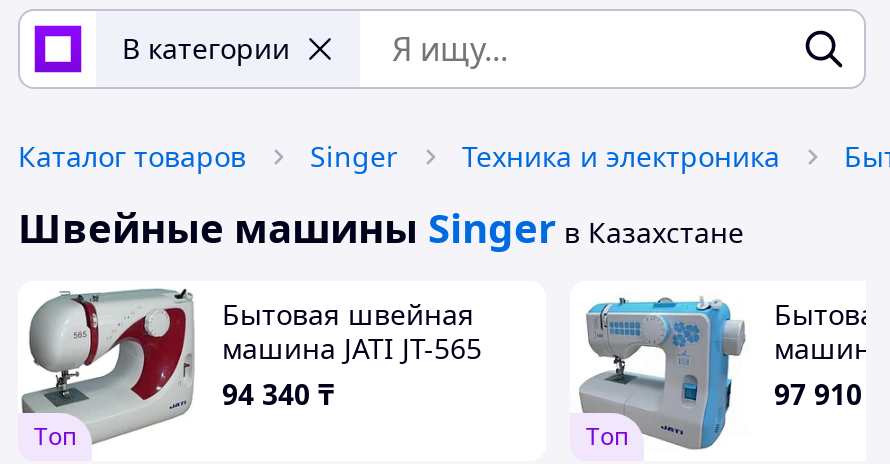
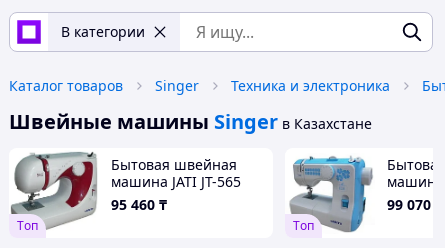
[222,375,334,413] 94 340 ₸ -> [111,195,167,214] 95 460 ₸
[774,375,886,413] 97 910 ₸ -> [387,195,443,214] 99 070 ₸

